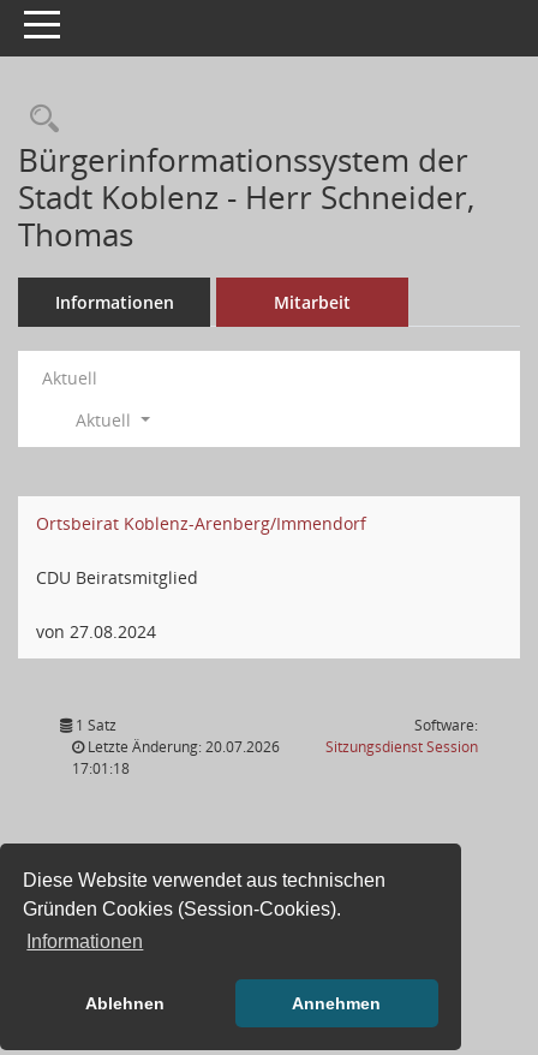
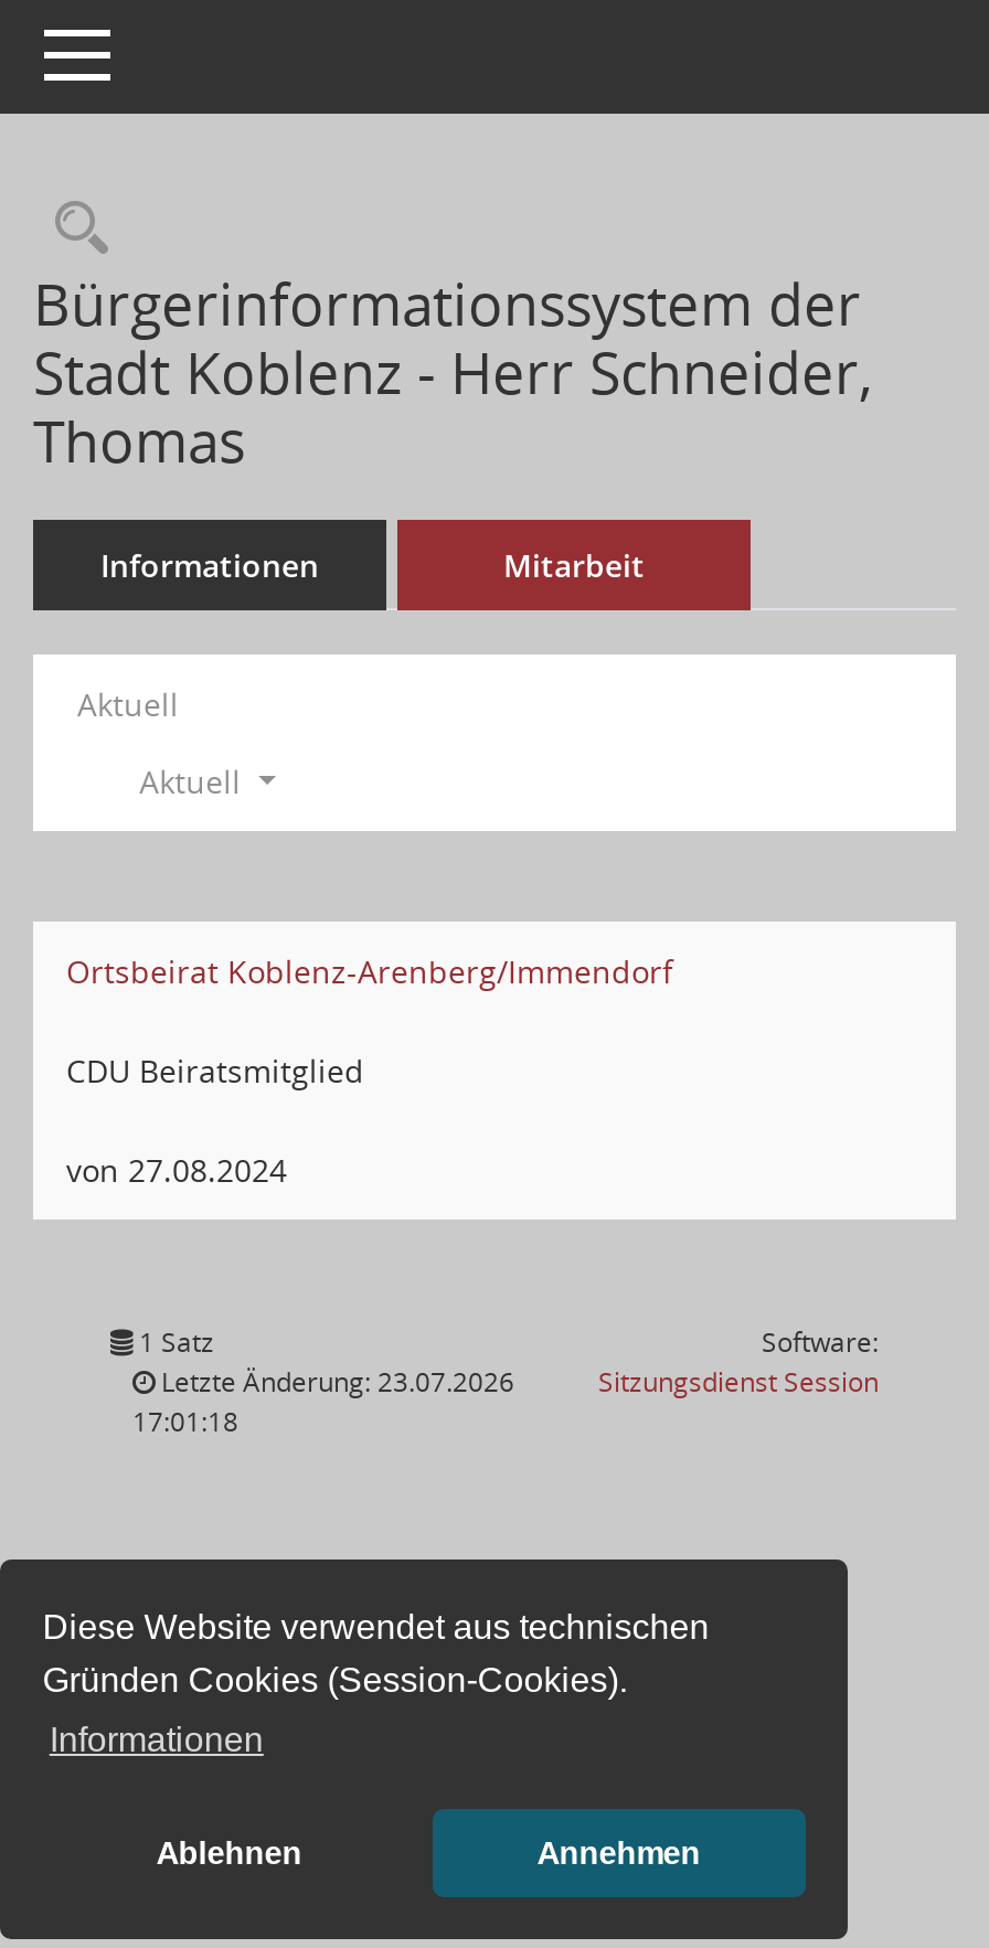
[84,737,280,757] Letzte Änderung: 20.07.2026 -> [155,1363,514,1401] Letzte Änderung: 23.07.2026

